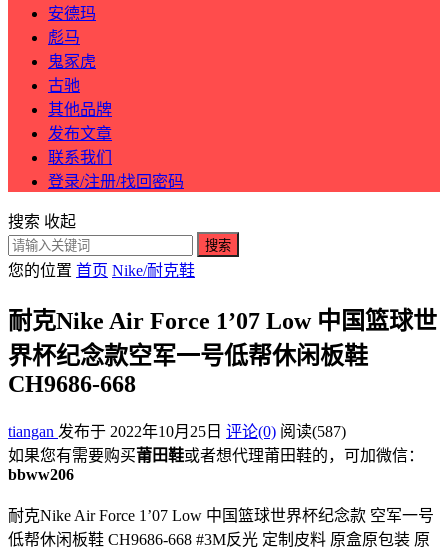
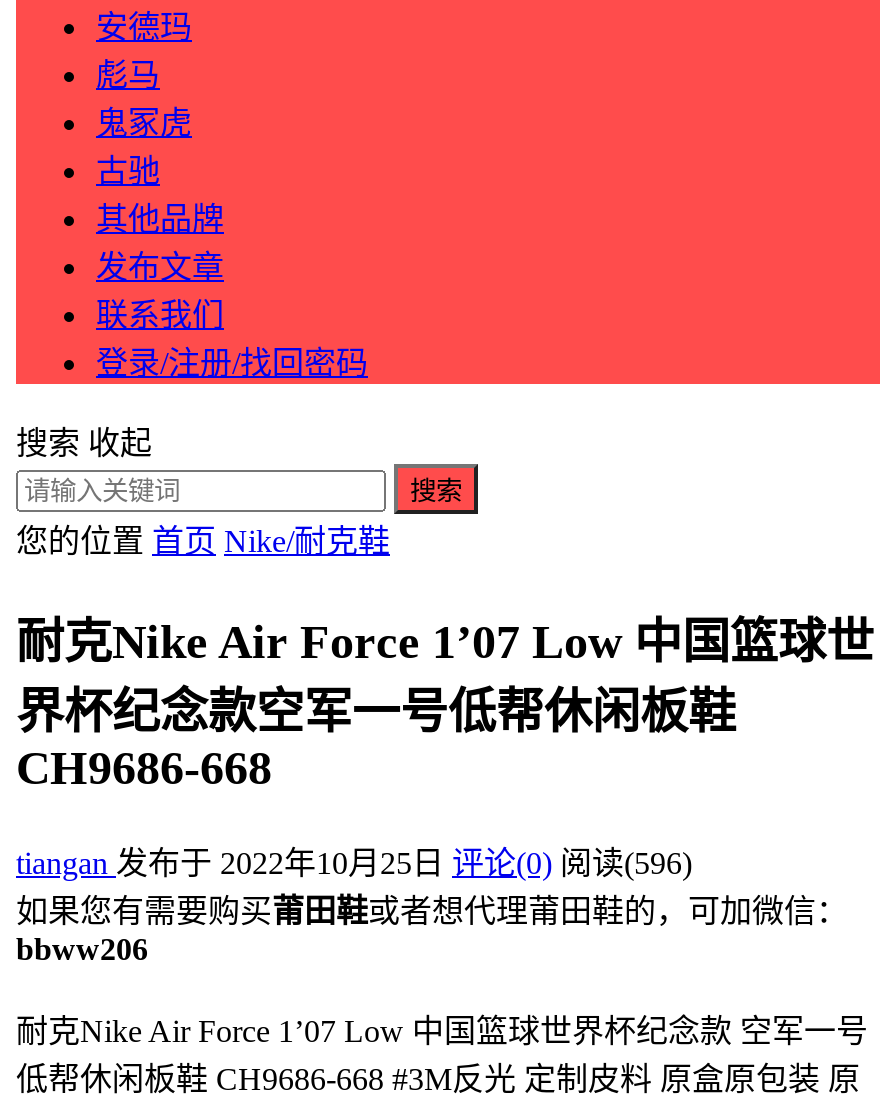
[8,423,346,440] tiangan发布于 2022年10月25日评论(0) 阅读(587) -> [16,846,692,880] tiangan发布于 2022年10月25日评论(0) 阅读(596)

